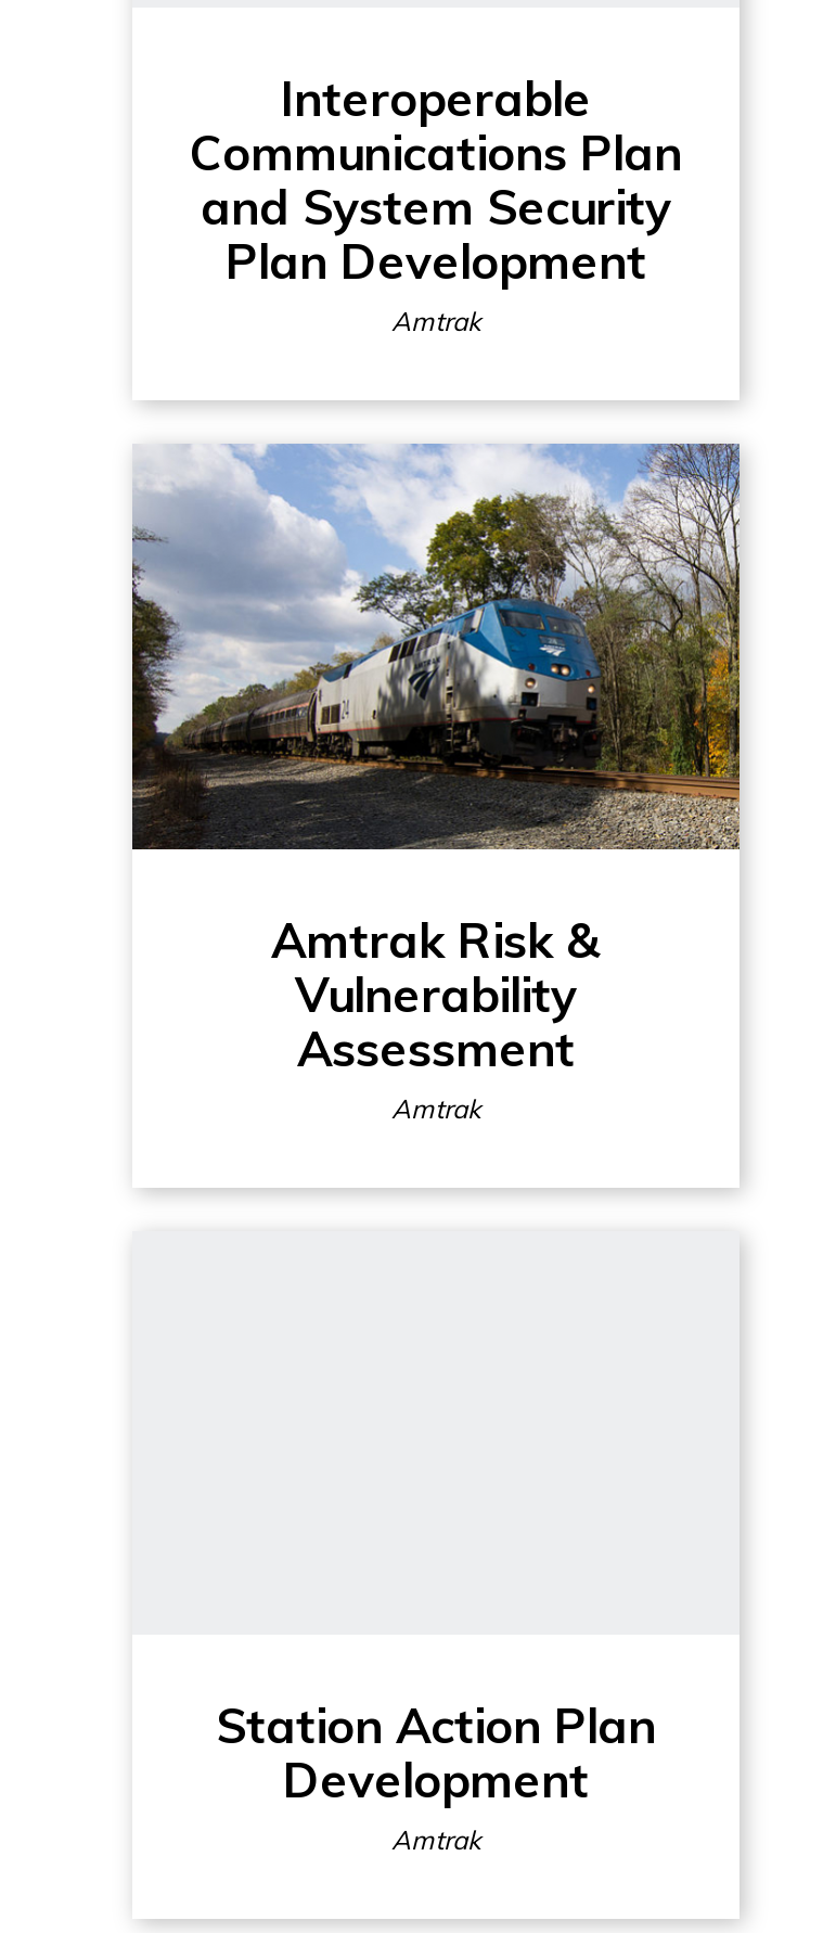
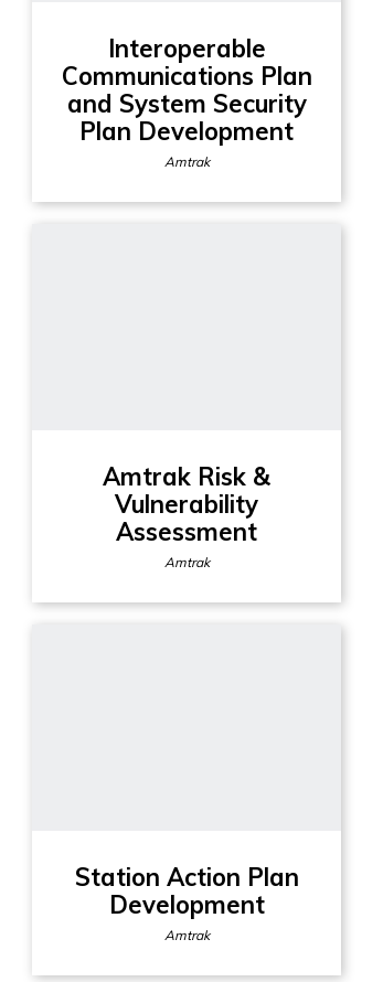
[130,443,742,853] [image] -> none

